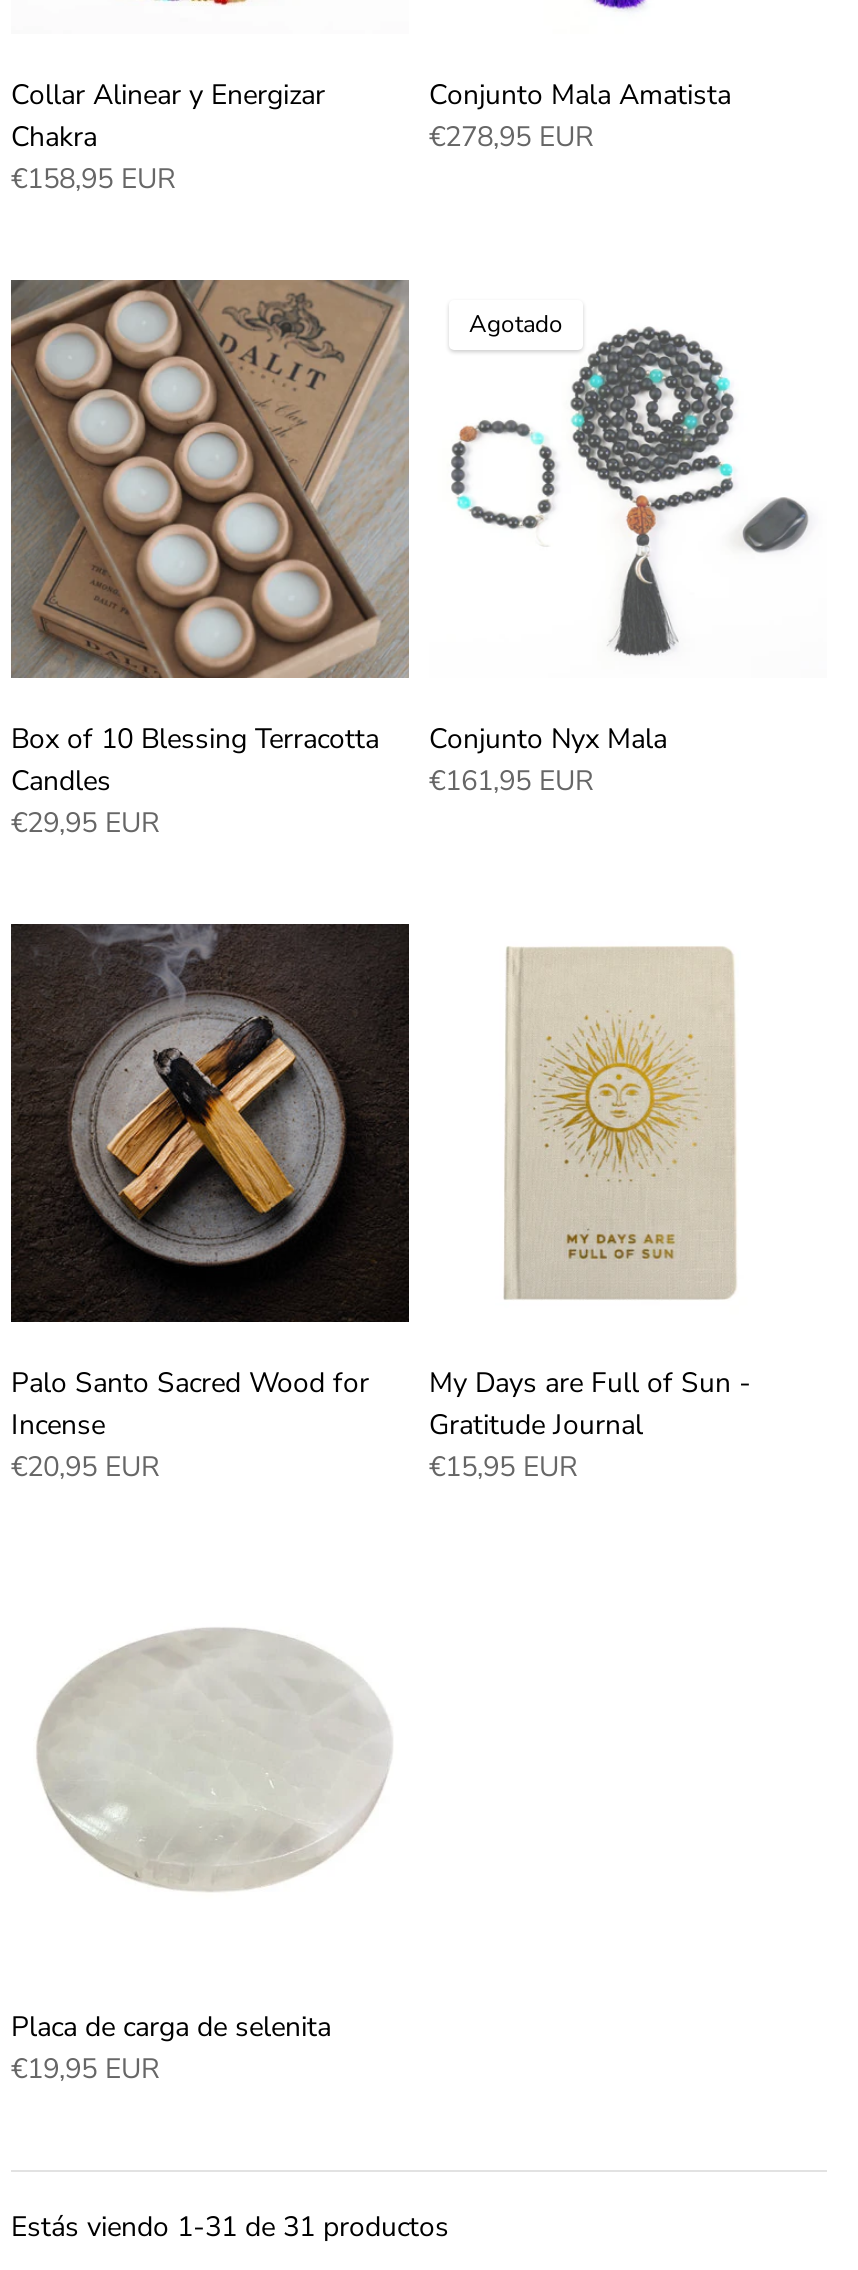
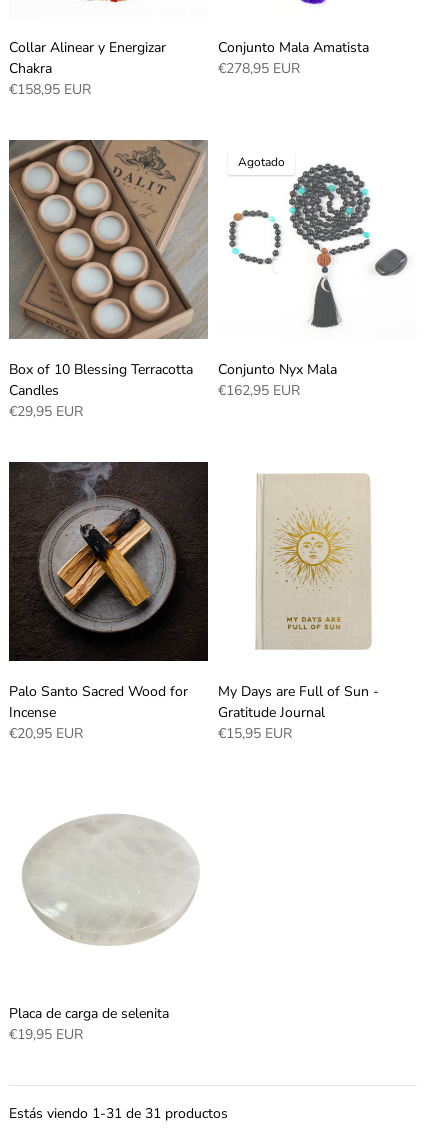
[429,762,593,800] €161,95 EUR -> [218,381,300,400] €162,95 EUR

